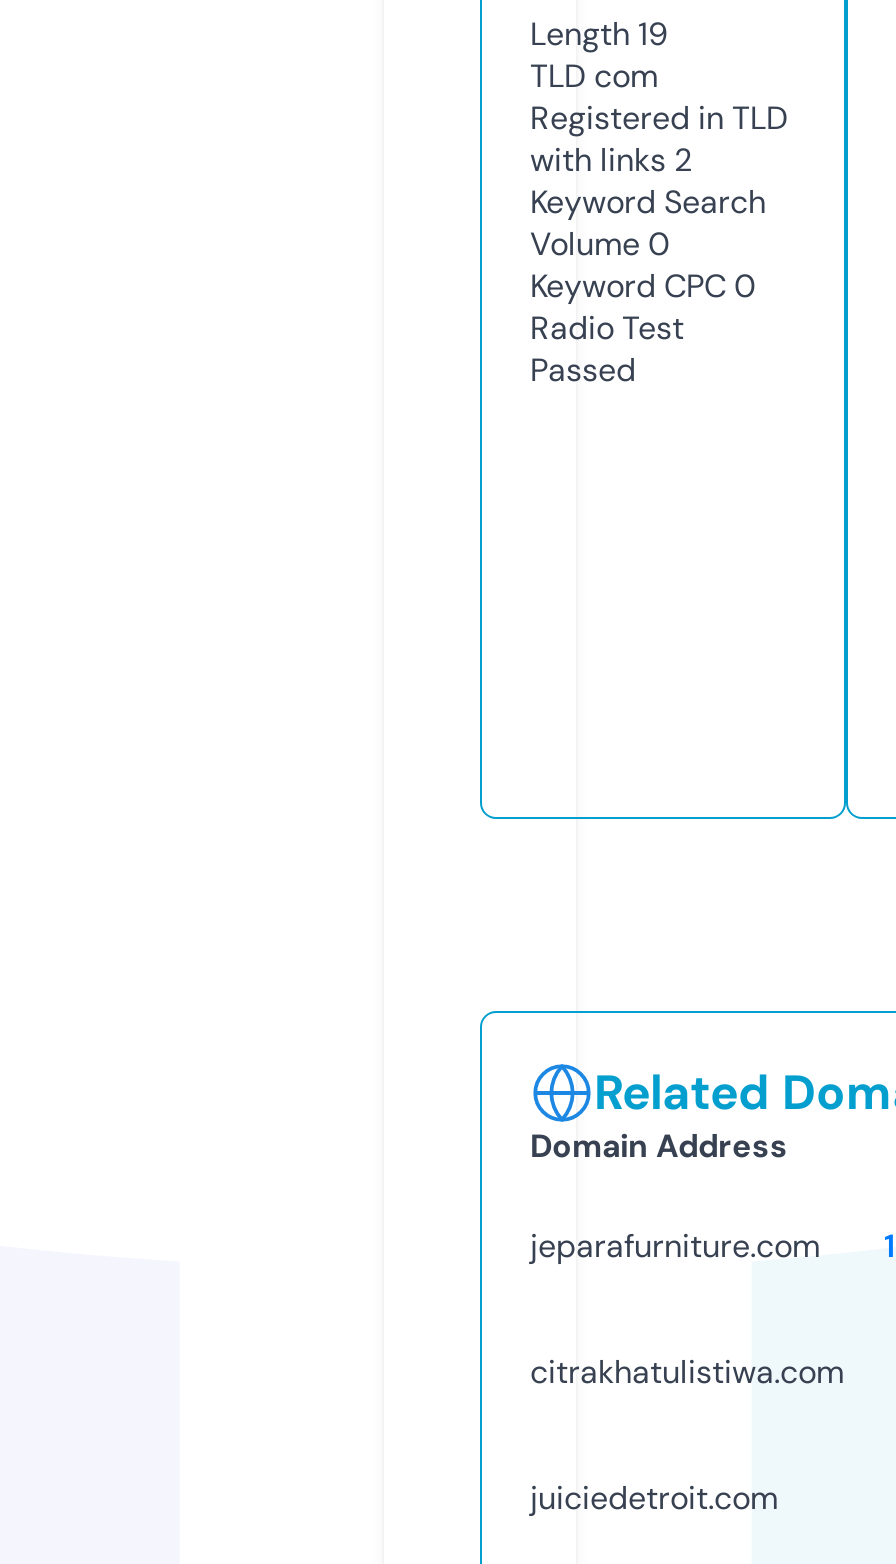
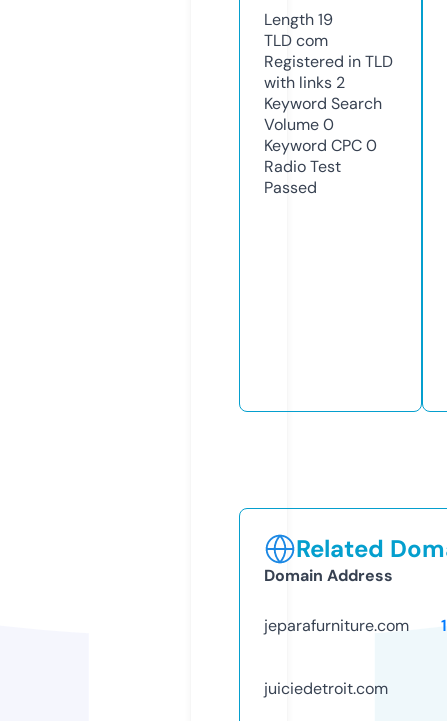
[530,1351,844,1393] citrakhatulistiwa.com -> none

